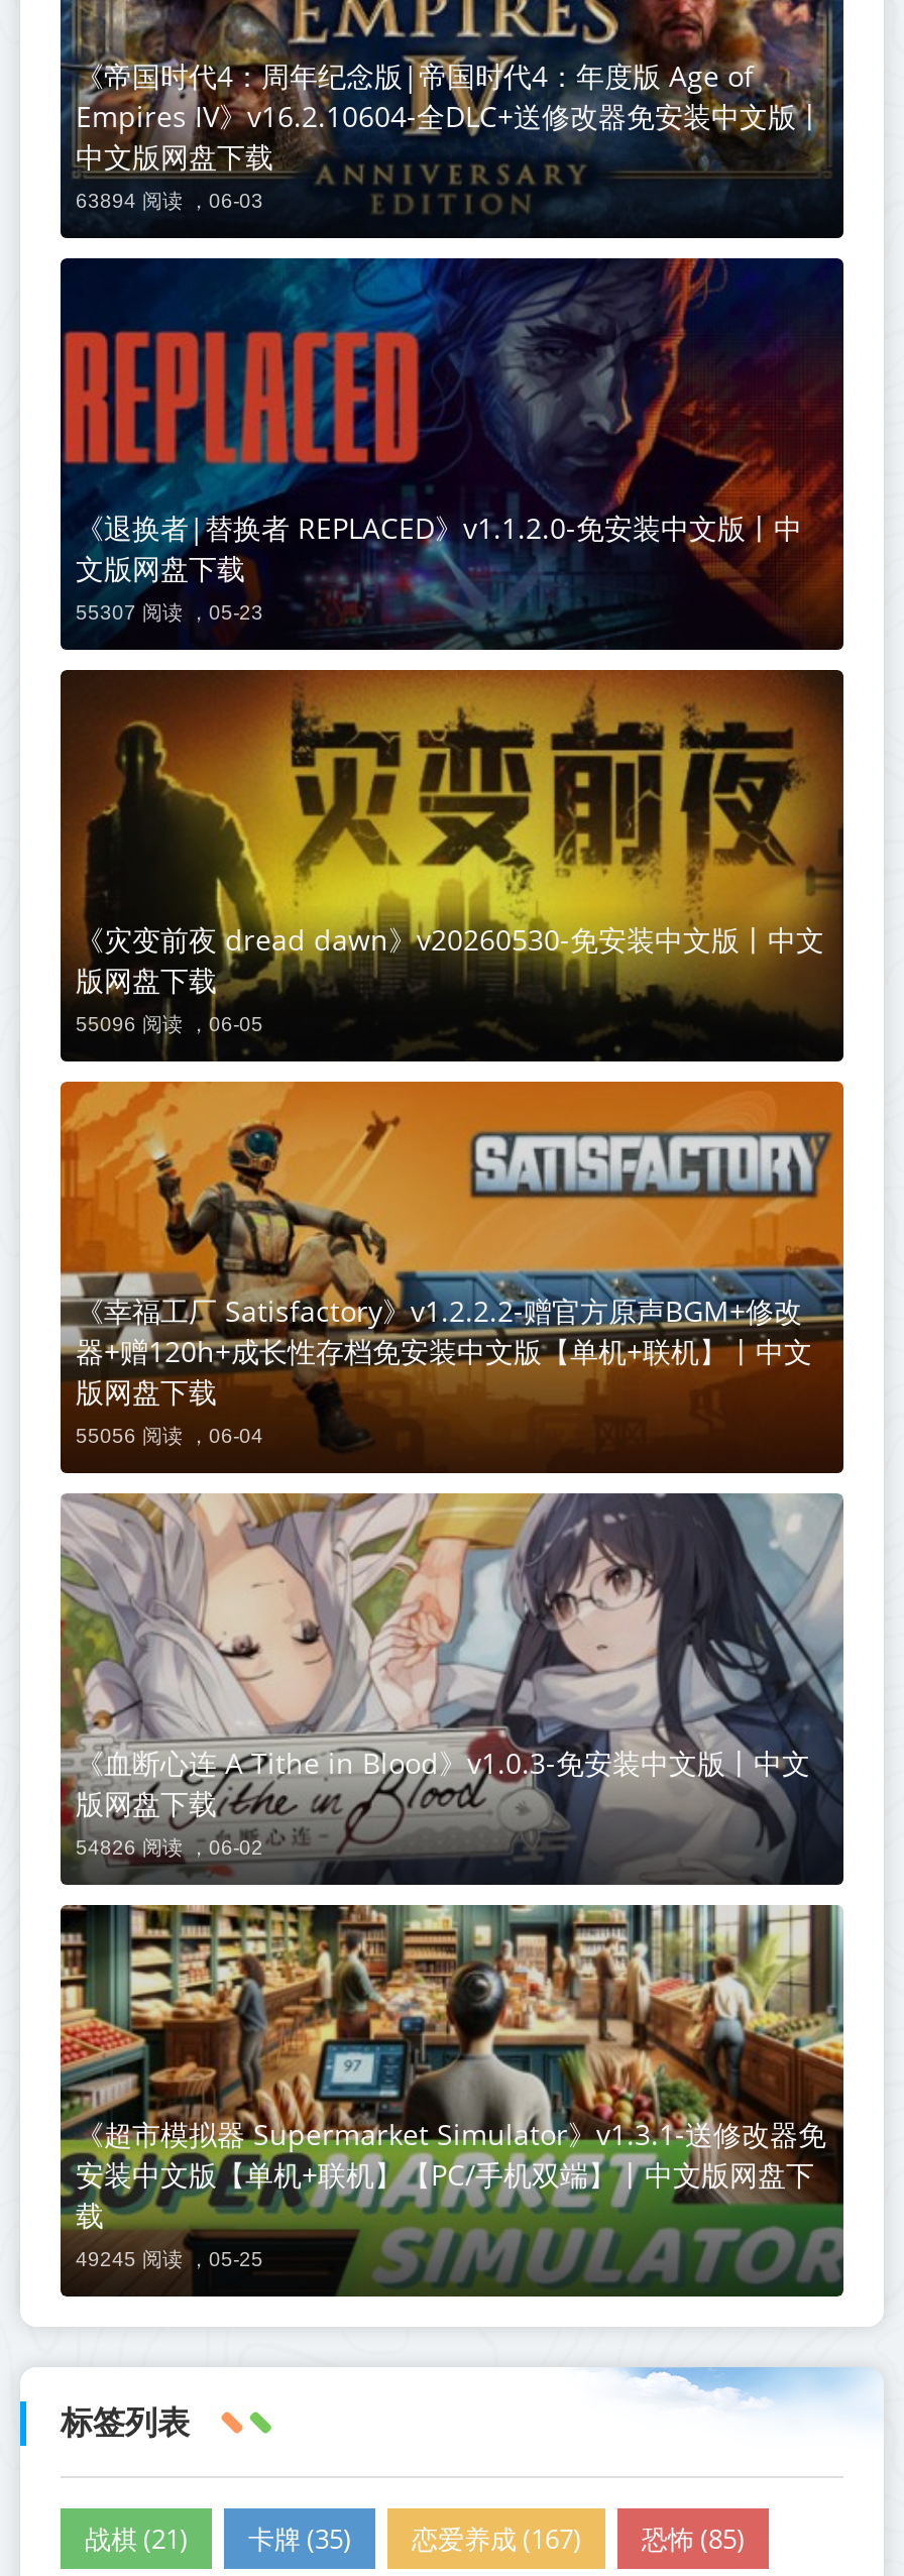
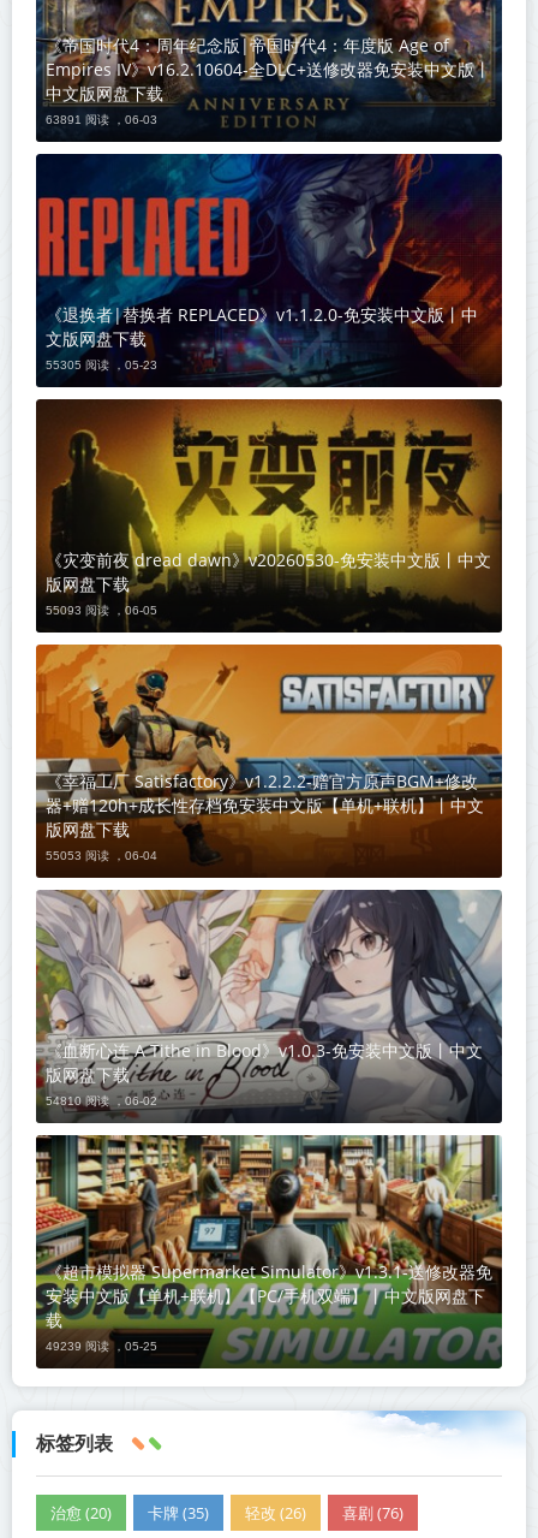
[76,190,263,212] 63894 阅读 ，06-03 -> [45,113,157,126] 63891 阅读 ，06-03
[76,601,263,624] 55307 阅读 ，05-23 -> [45,358,157,372] 55305 阅读 ，05-23
[76,1013,263,1035] 55096 阅读 ，06-05 -> [45,604,157,617] 55093 阅读 ，06-05
[76,1425,263,1447] 55056 阅读 ，06-04 -> [45,849,157,862] 55053 阅读 ，06-04
[76,1836,263,1859] 54826 阅读 ，06-02 -> [45,1094,157,1108] 54810 阅读 ，06-02
[76,2248,263,2270] 49245 阅读 ，05-25 -> [45,1340,157,1353] 49239 阅读 ，05-25
[85,2519,188,2556] 战棋 (21) -> [50,1501,112,1523] 治愈 (20)
[412,2519,745,2556] 恋爱养成 (167) | 恐怖 (85) -> [245,1501,403,1523] 轻改 (26) | 喜剧 (76)

